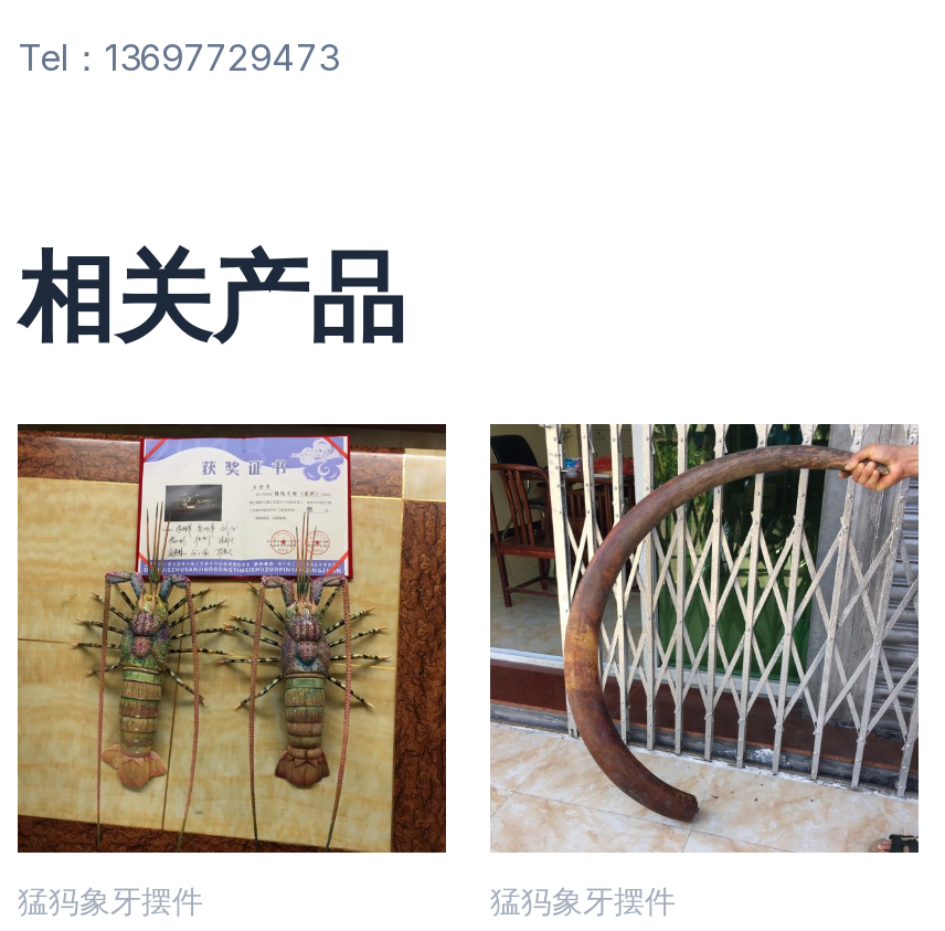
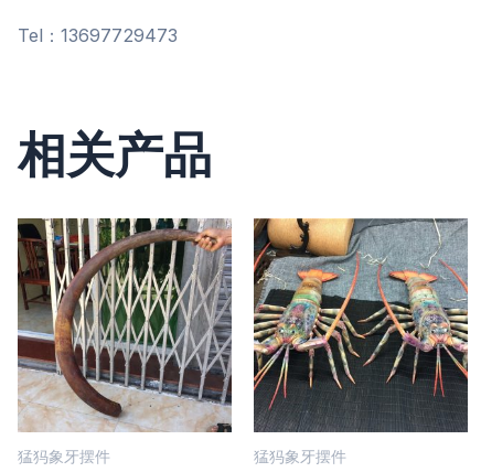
[15,422,448,855] [image] -> [17,217,233,433] [image]
[488,422,921,853] [image] -> [253,217,469,433] [image]

